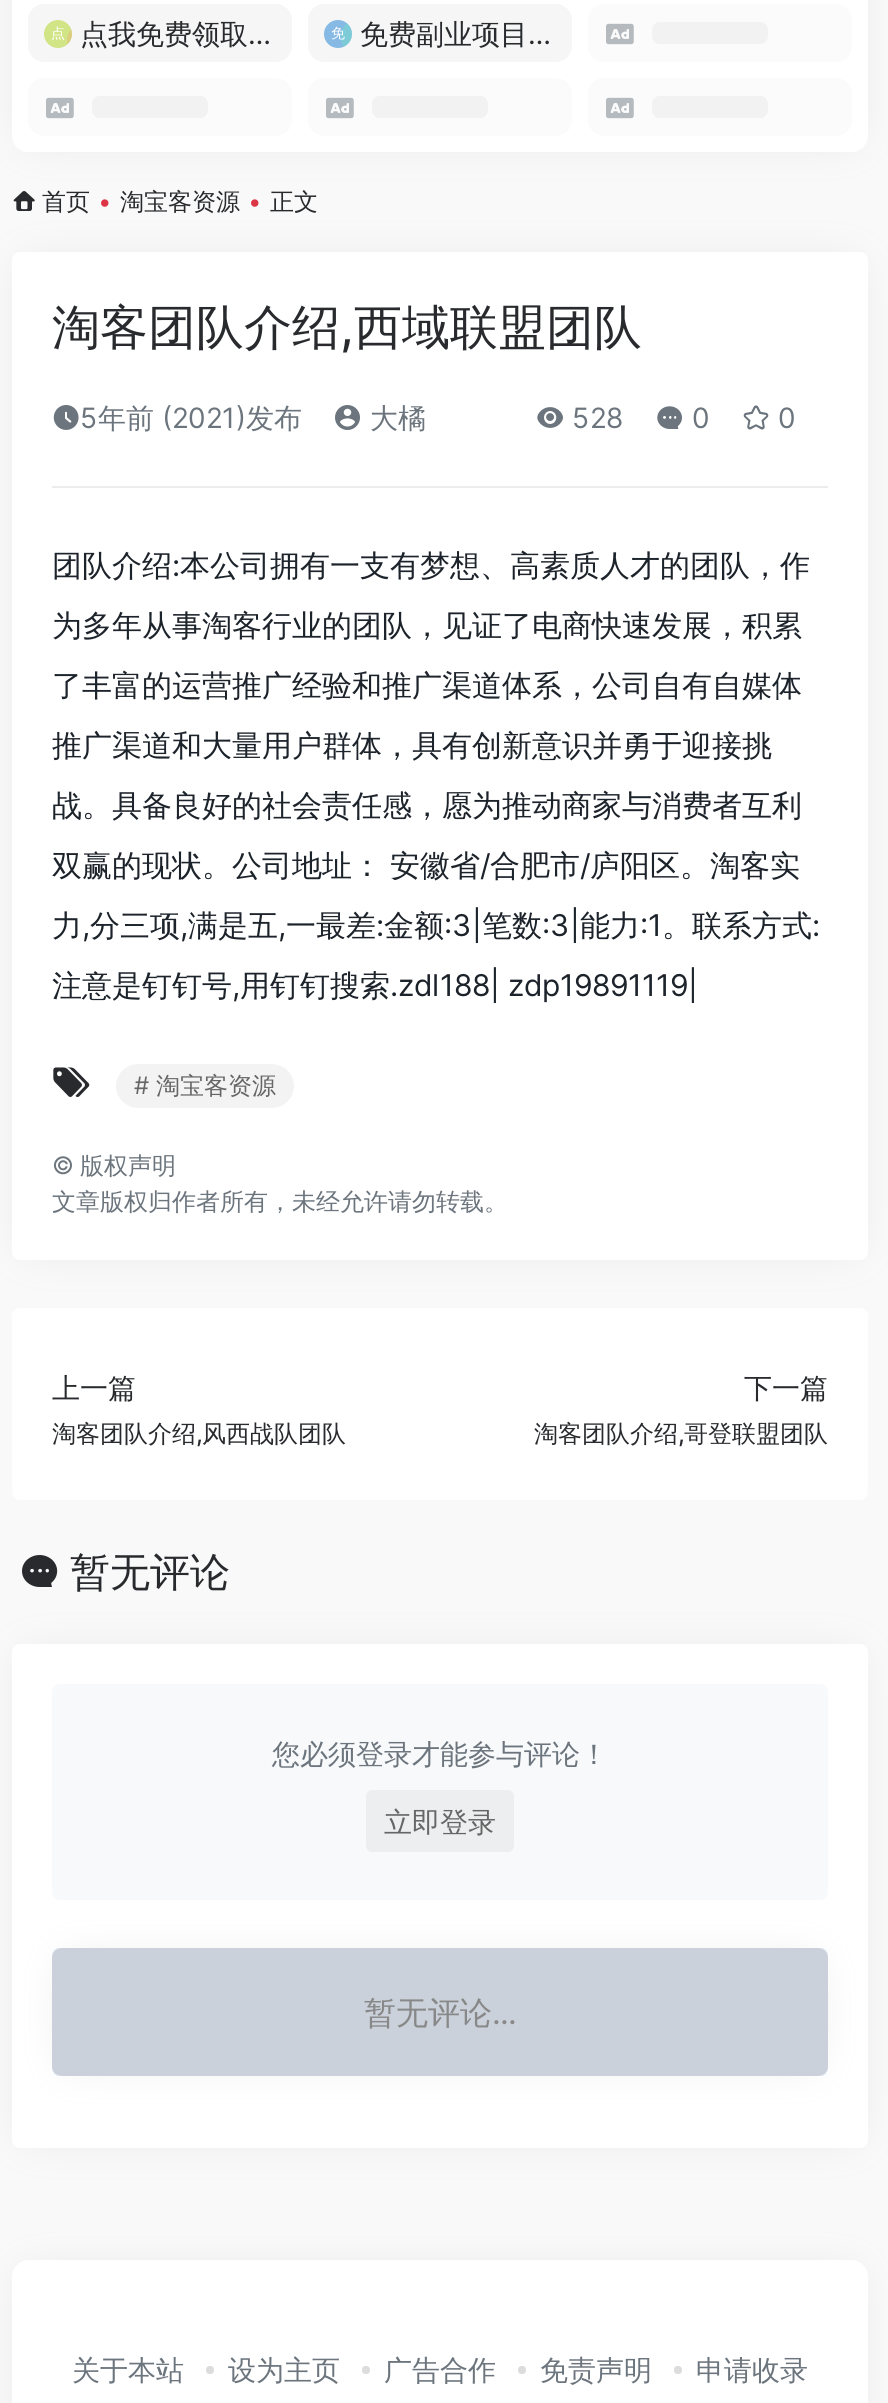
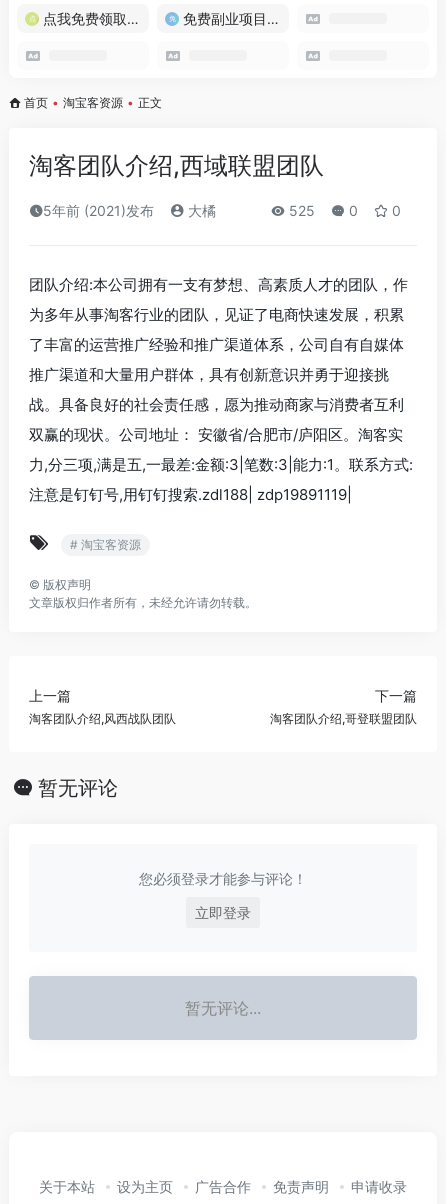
[564,400,796,434] 528 0 0 -> [285,202,401,219] 525 0 0

